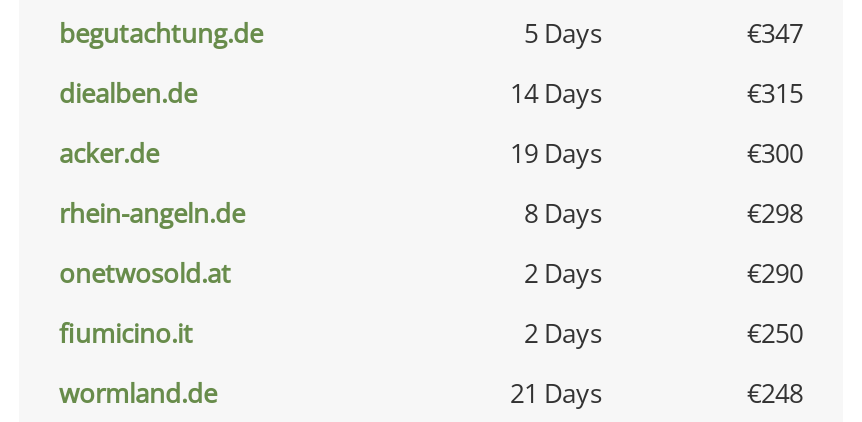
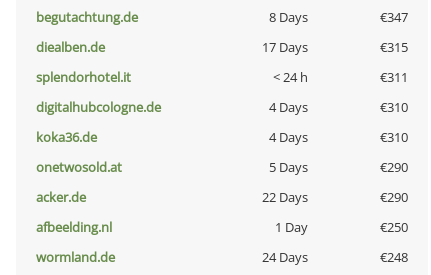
[524,15,602,51] 5 Days -> [268,8,307,26] 8 Days
[510,75,602,111] 14 Days -> [261,38,307,56] 17 Days
[59,135,803,231] acker.de | 19 Days | €300 | rhein-angeln.de | 8 Days | €298 -> [36,68,408,146] splendorhotel.it | < 24 h | €311 | digitalhubcologne.de | 4 Days | €310 | koka36.de | 4 Days | €310
[524,255,602,291] 2 Days -> [268,158,307,176] 5 Days
[59,315,602,351] fiumicino.it | 2 Days -> [36,188,408,236] acker.de | 22 Days | €290 | afbeelding.nl | 1 Day
[510,375,602,411] 21 Days -> [261,248,307,266] 24 Days

